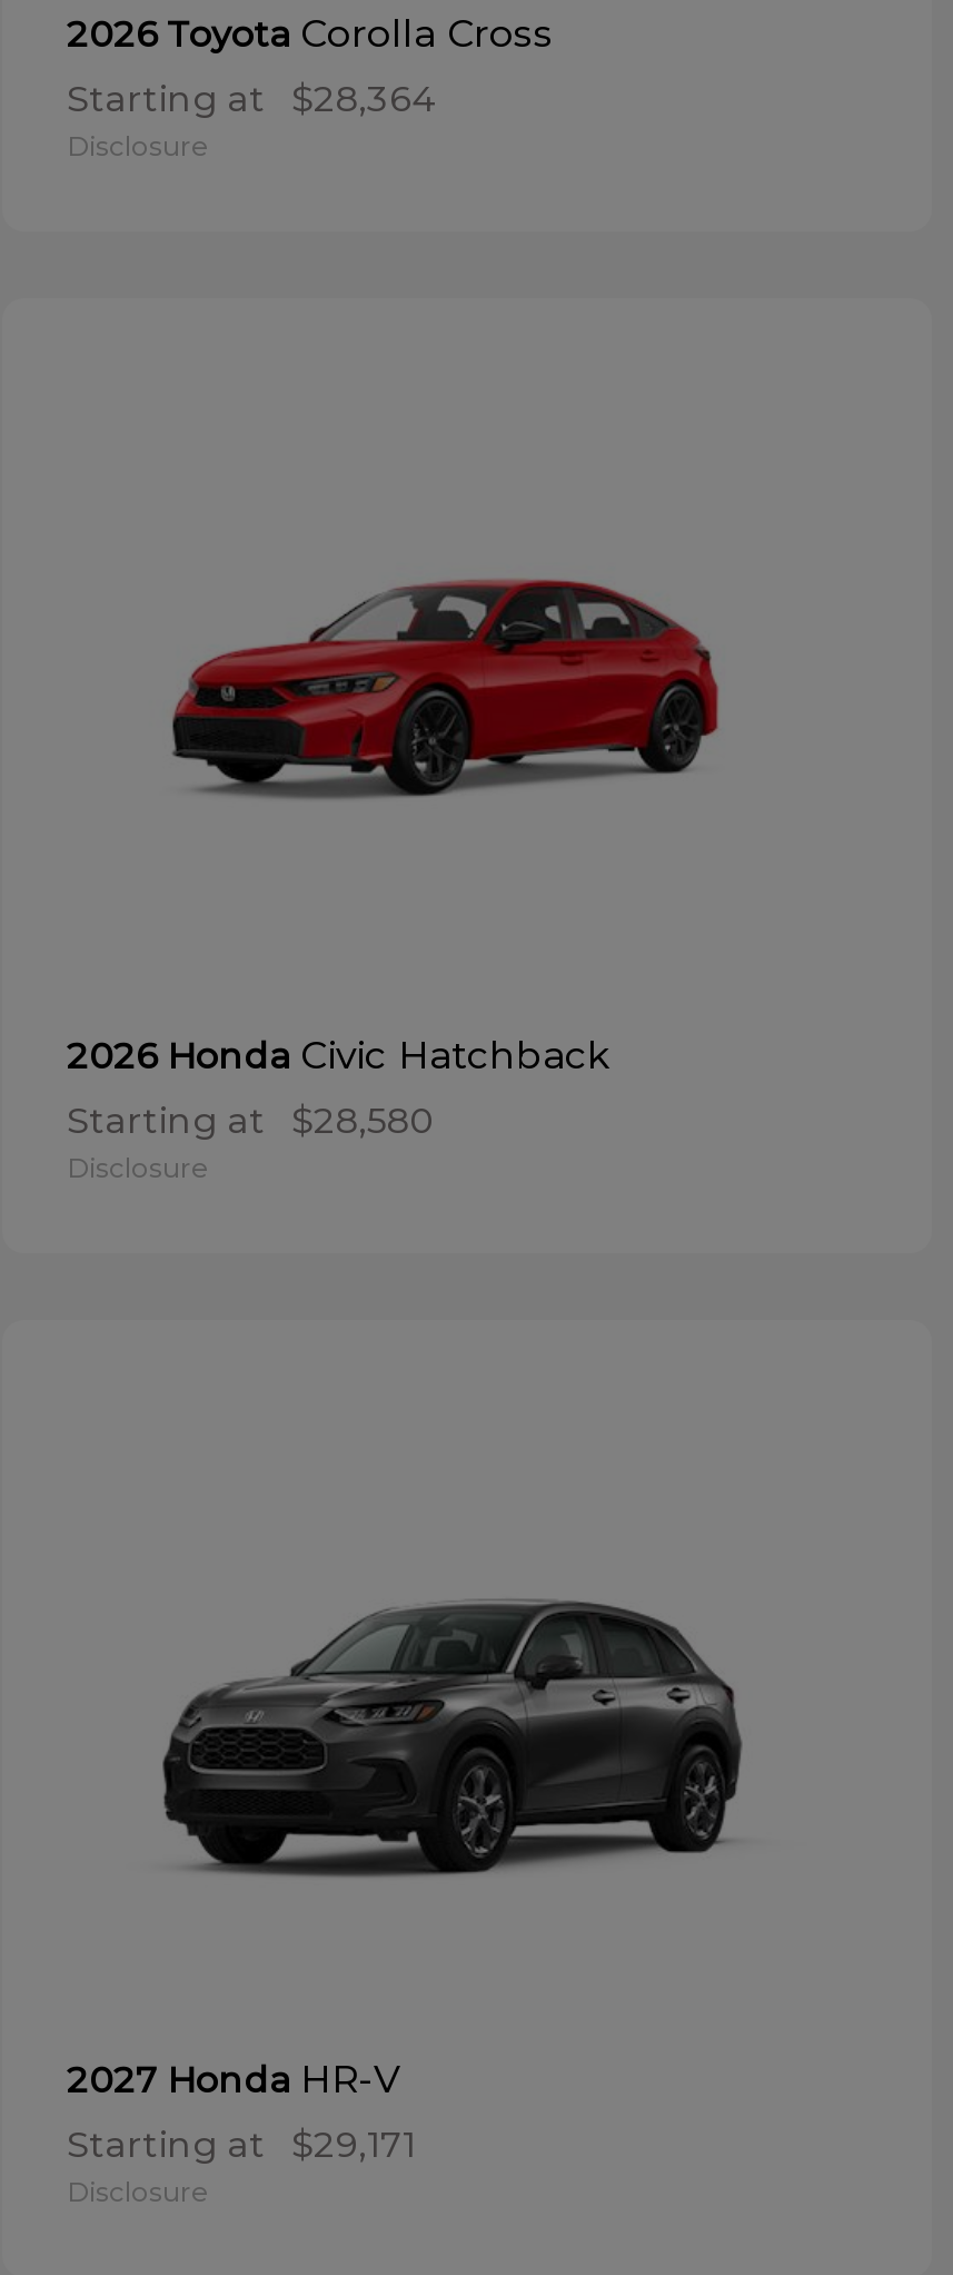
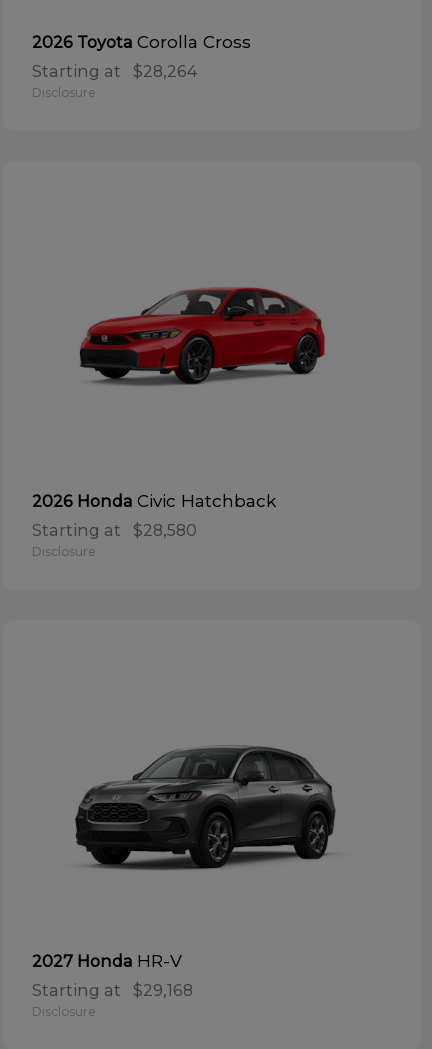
[67,77,434,119] Starting at $28,364 -> [32,62,197,81] Starting at $28,264
[67,2124,416,2166] Starting at $29,171 -> [32,981,193,1000] Starting at $29,168

